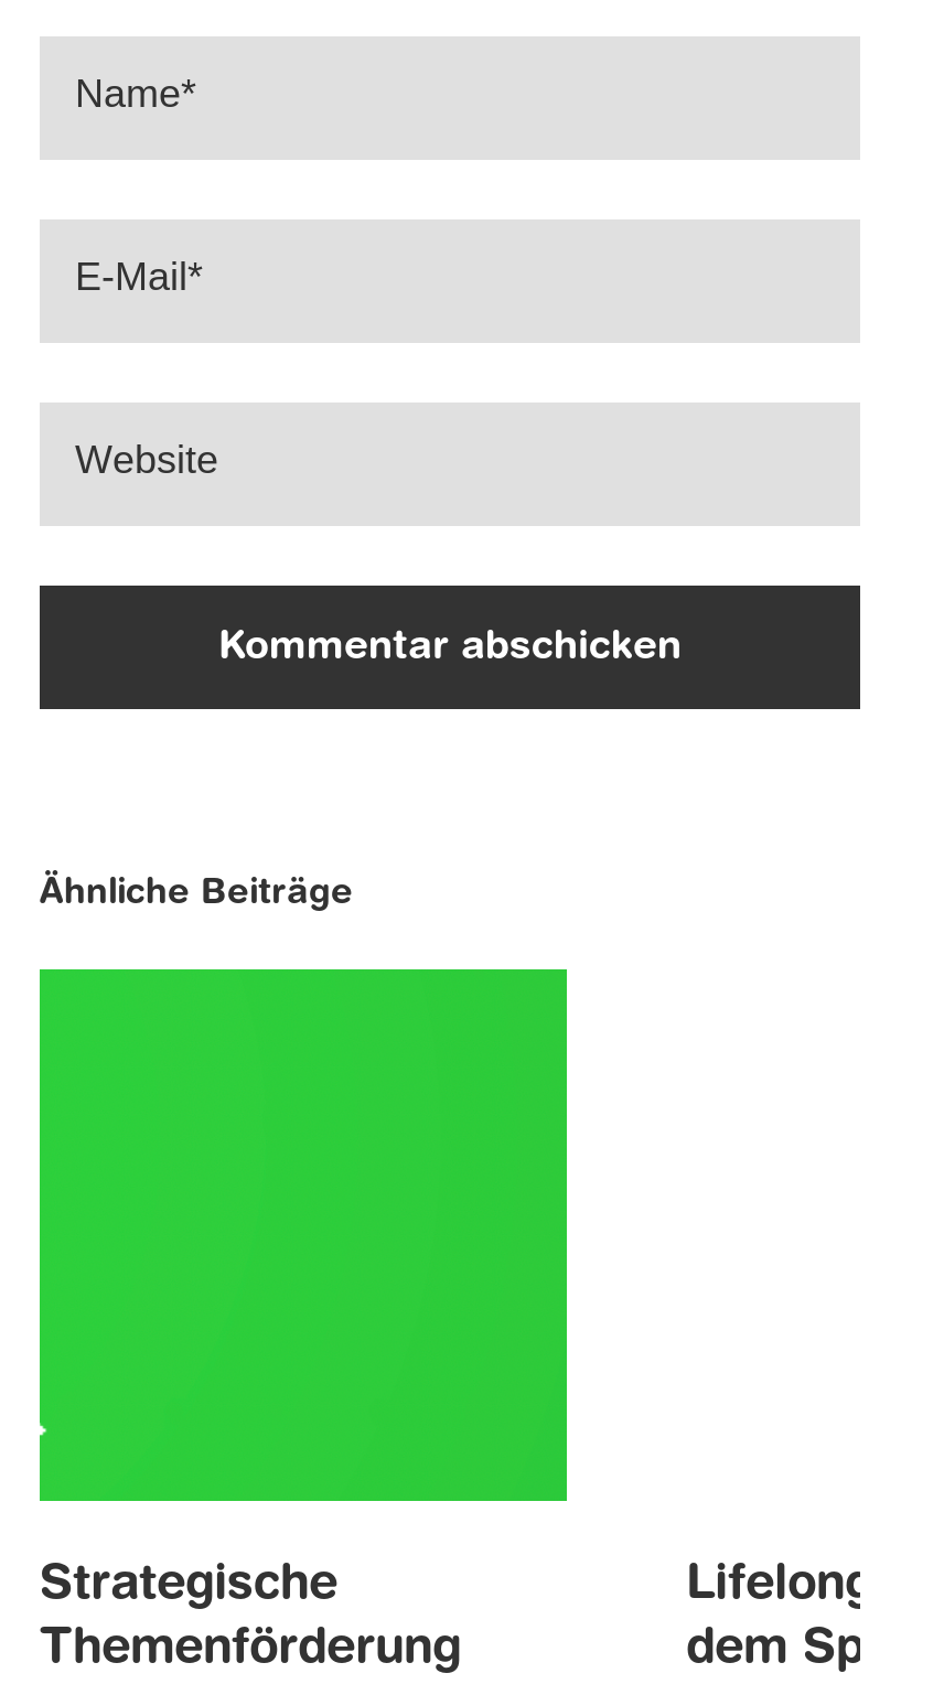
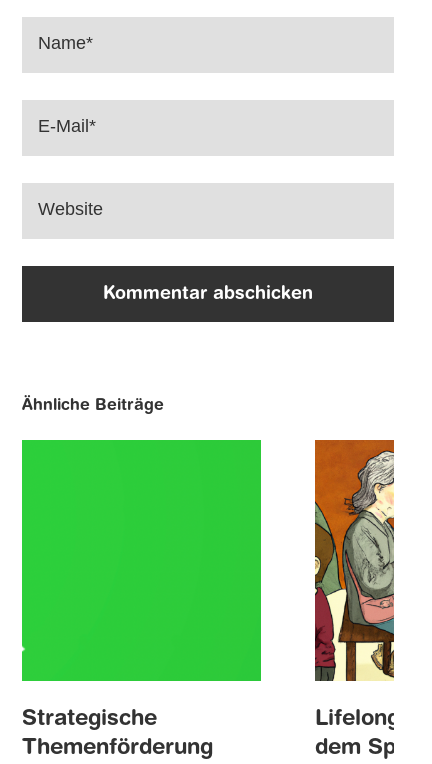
none -> [314,439,395,682] [image]

